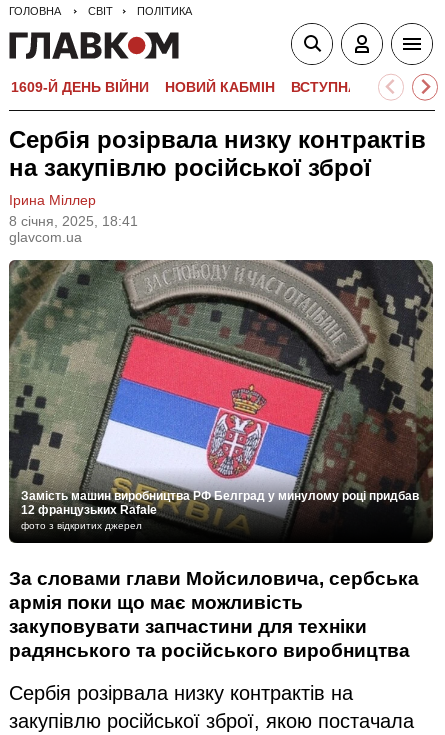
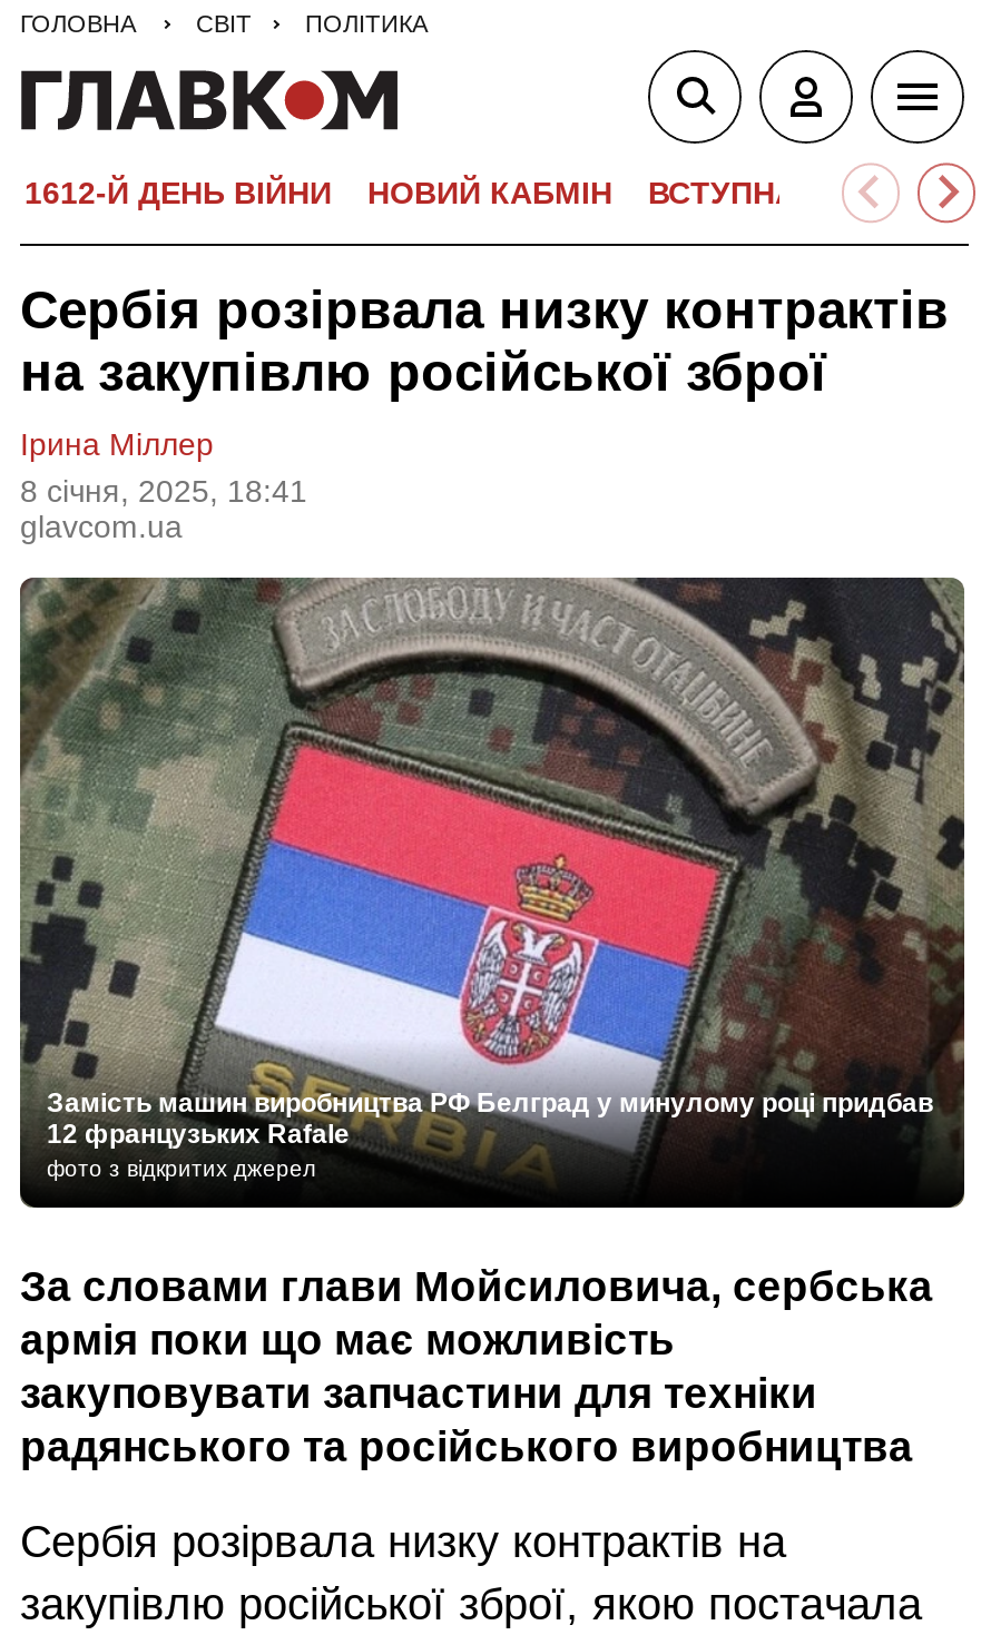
[11,79,149,95] 1609-Й ДЕНЬ ВІЙНИ -> [24,175,332,210] 1612-Й ДЕНЬ ВІЙНИ

